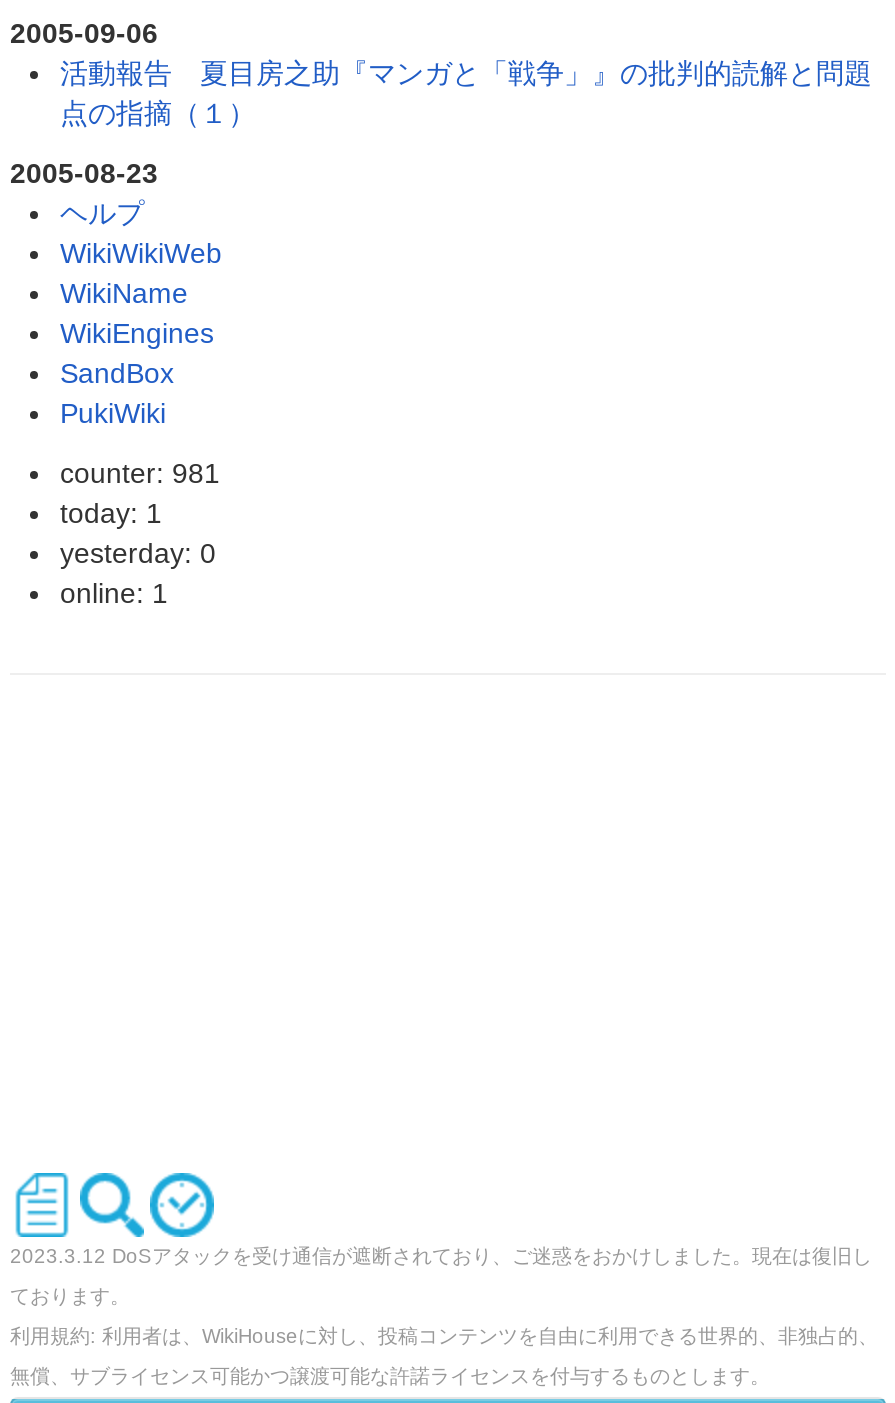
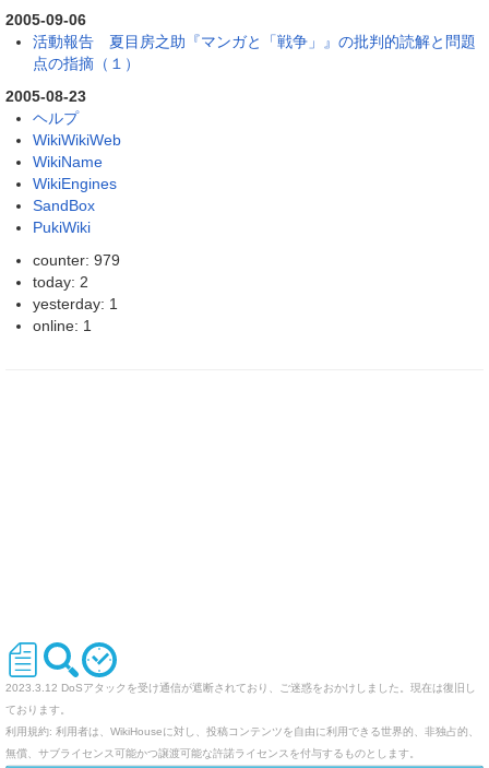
[60,456,220,488] counter: 981 -> [33,251,120,268] counter: 979
[60,496,162,528] today: 1 -> [33,273,88,290] today: 2
[60,536,216,568] yesterday: 0 -> [33,295,118,312] yesterday: 1

